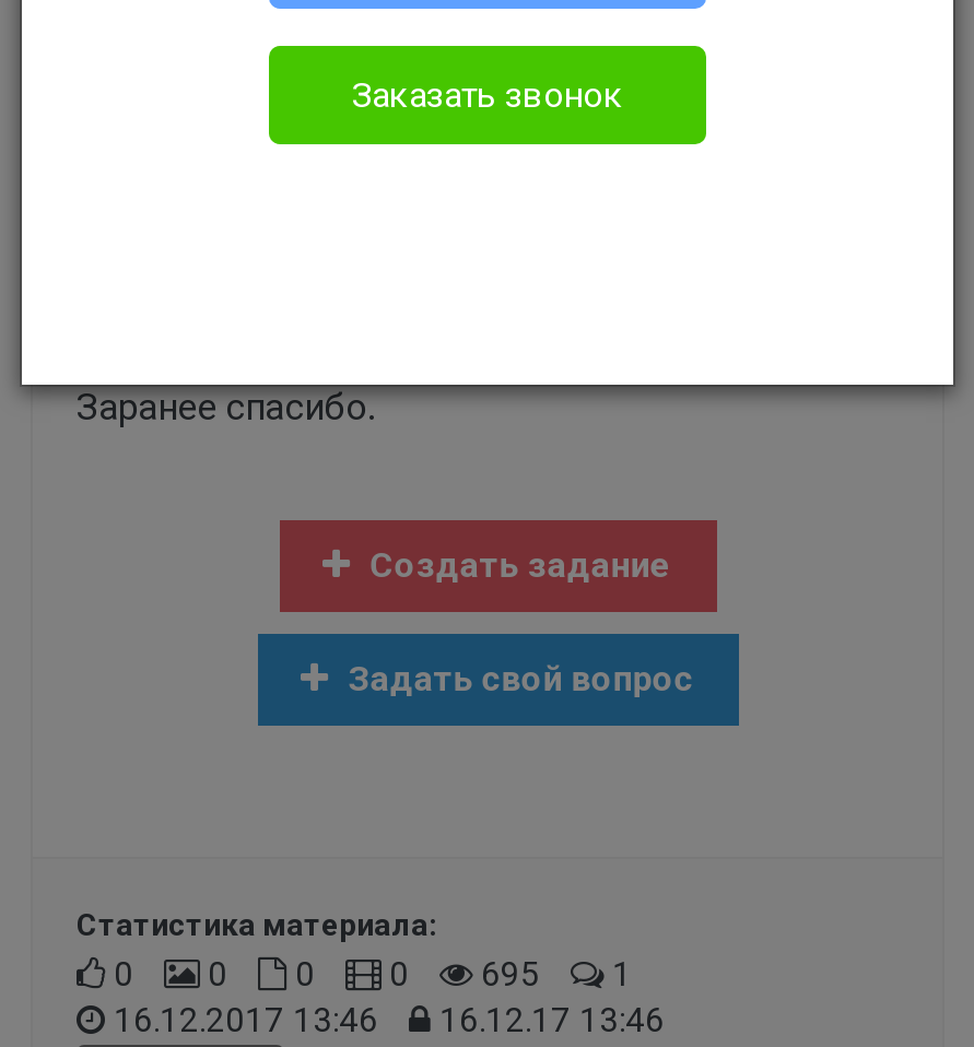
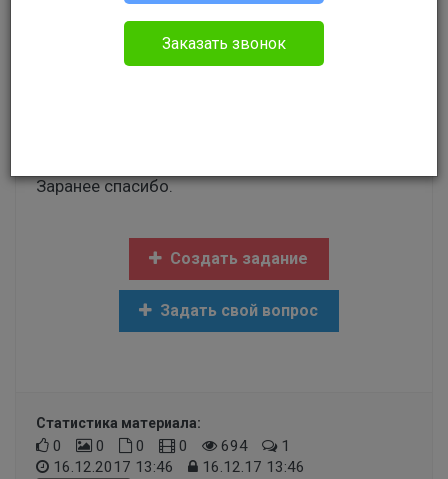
[114,954,632,994] 0 0 0 0 695 1 -> [53,437,290,455] 0 0 0 0 694 1

